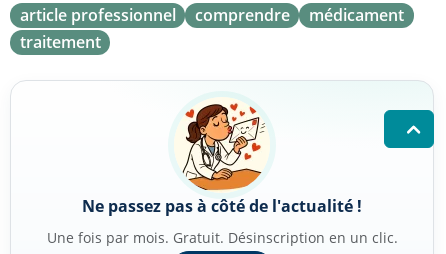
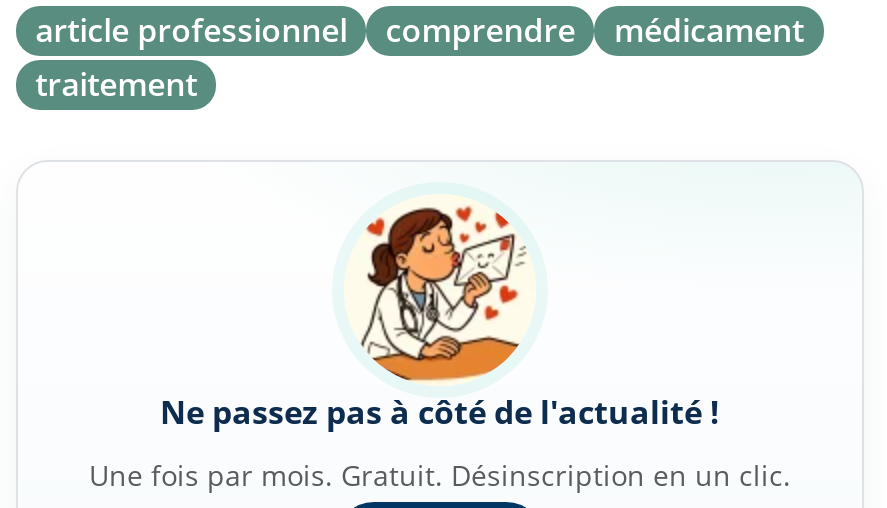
[383,109,435,149] [image] -> none

